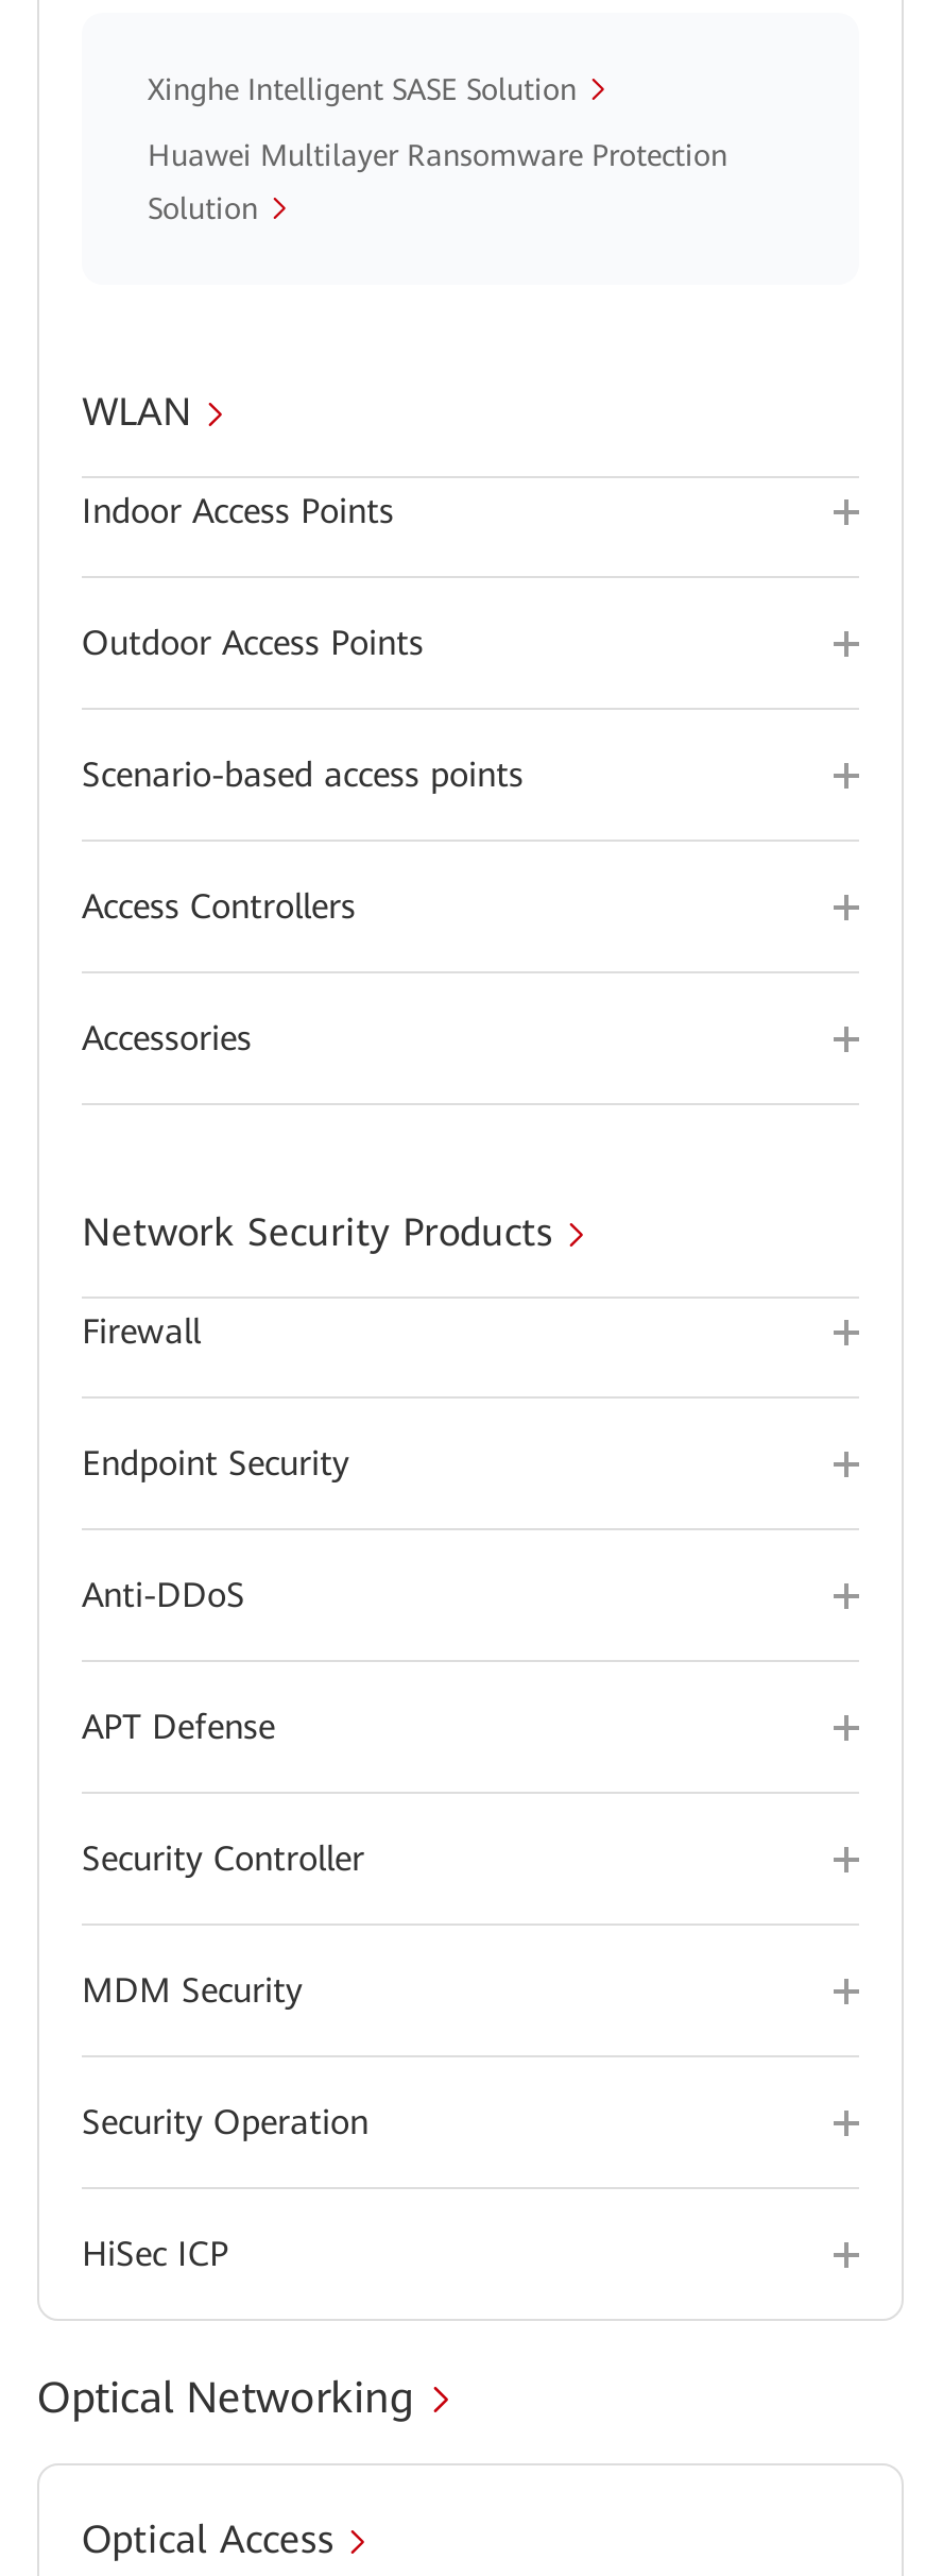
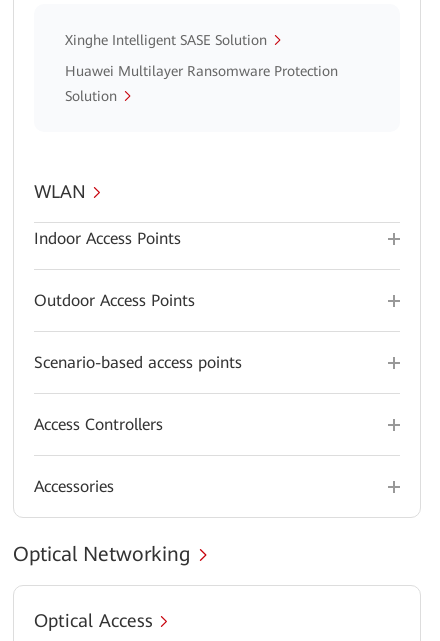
[82,1209,553,2274] Network Security Products | Firewall | Endpoint Security | Anti-DDoS | APT Defense | Security Controller | MDM Security | Security Operation | HiSec ICP -> none

